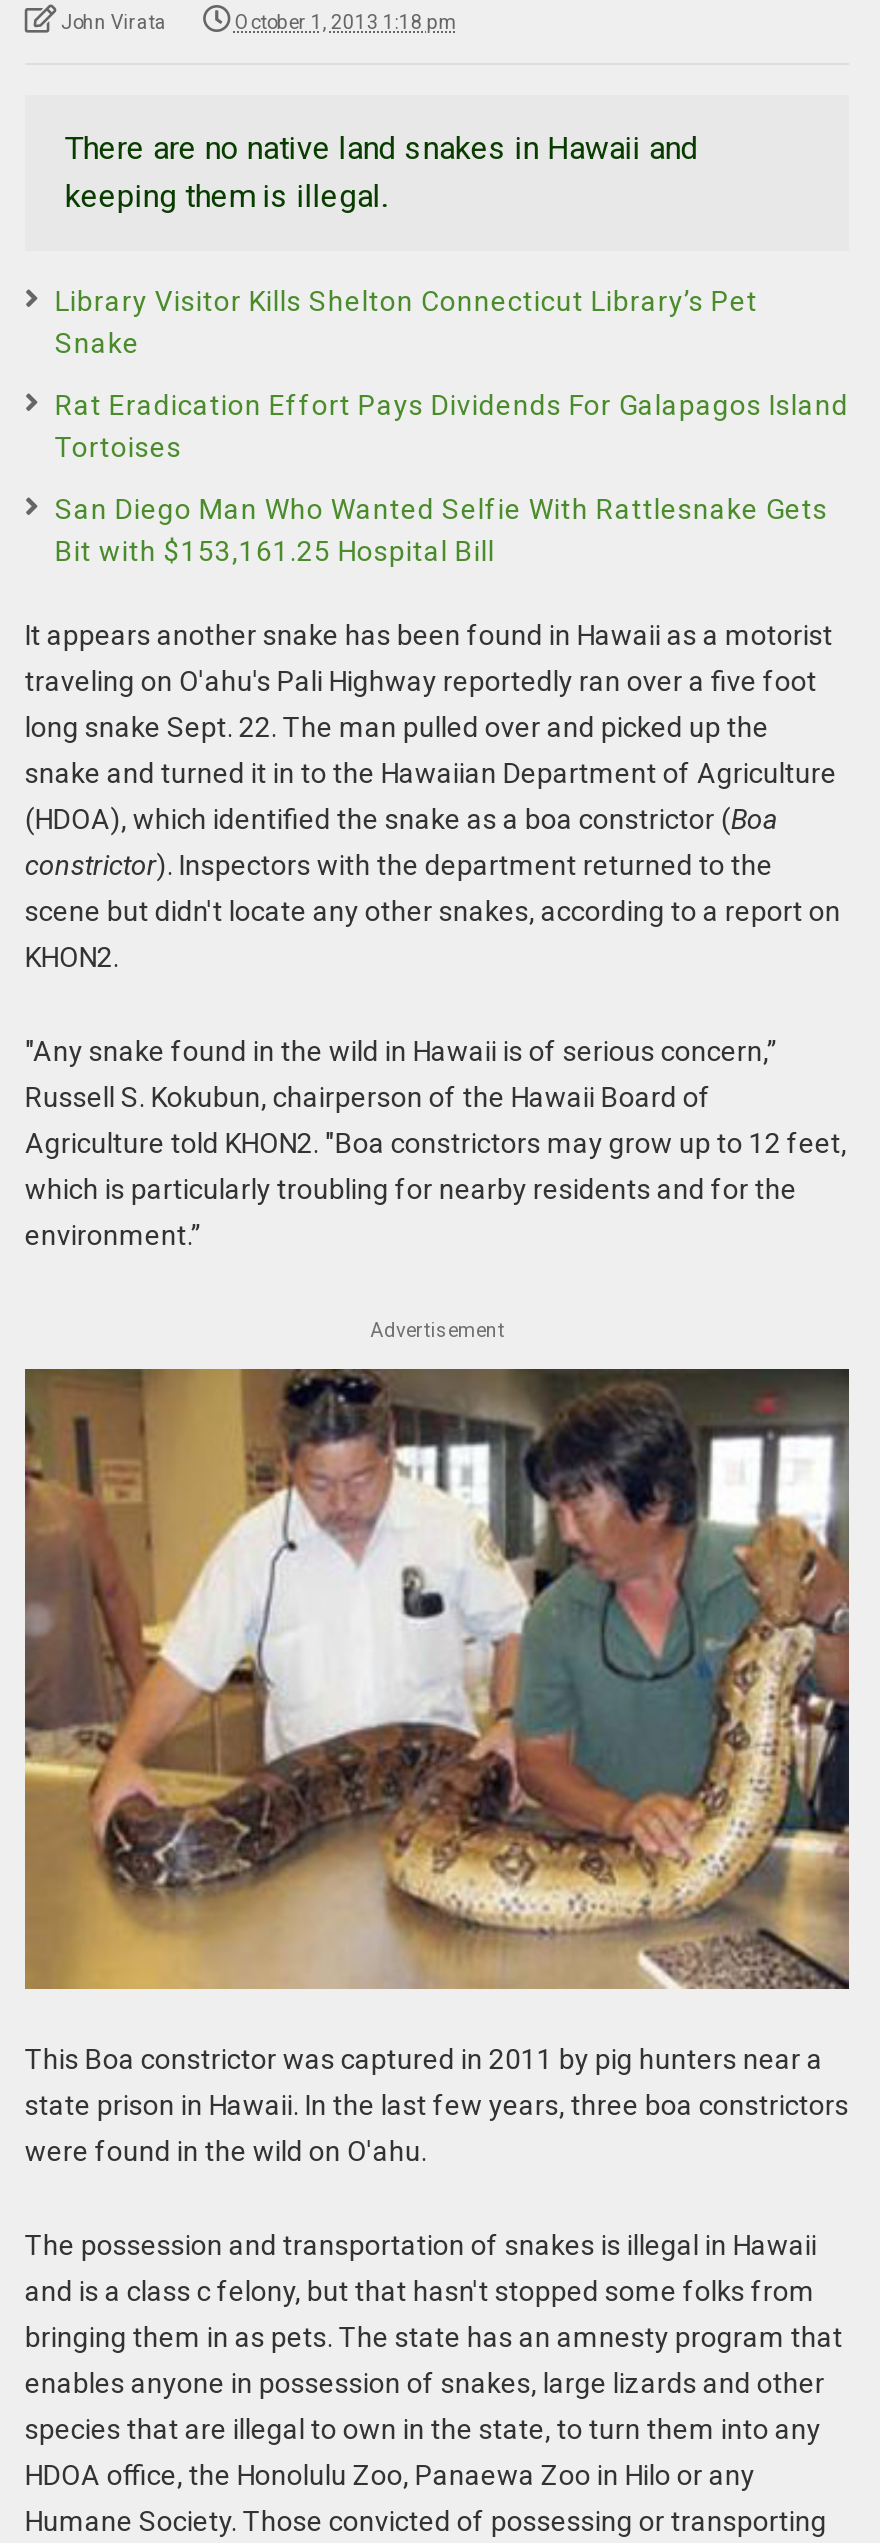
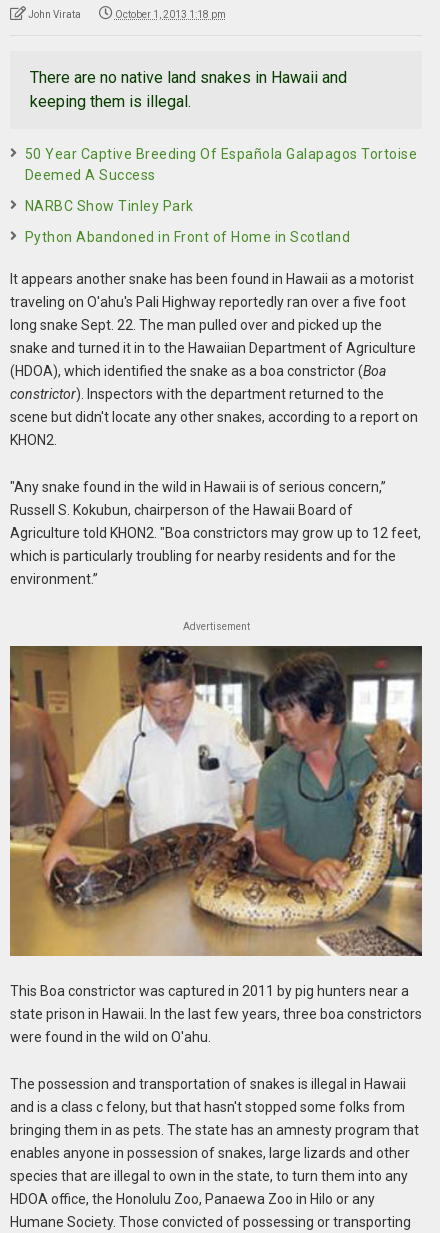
[55,284,758,358] Library Visitor Kills Shelton Connecticut Library’s Pet | Snake -> [25,146,417,183] 50 Year Captive Breeding Of Española Galapagos Tortoise | Deemed A Success
[55,388,849,462] Rat Eradication Effort Pays Dividends For Galapagos Island | Tortoises -> [25,198,194,214] NARBC Show Tinley Park
[55,492,828,566] San Diego Man Who Wanted Selfie With Rattlesnake Gets | Bit with $153,161.25 Hospital Bill -> [25,229,350,245] Python Abandoned in Front of Home in Scotland

